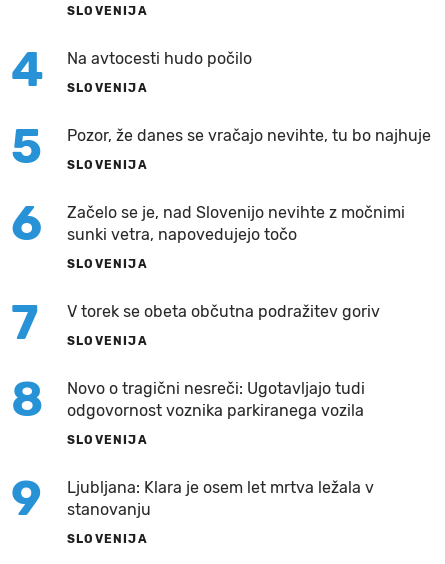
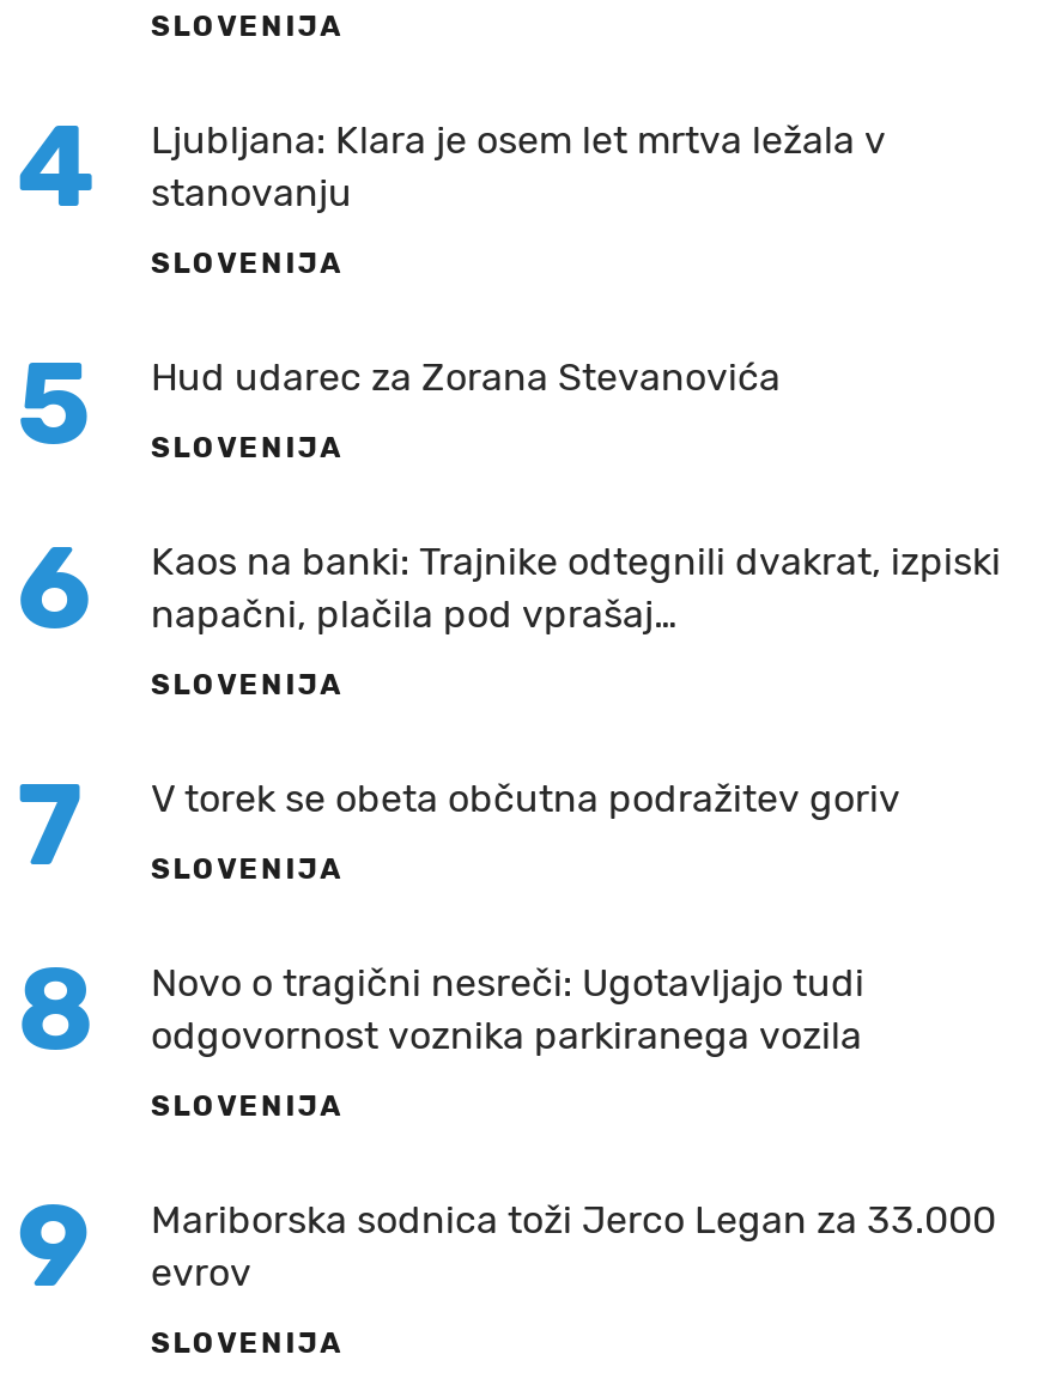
[67,49,252,68] Na avtocesti hudo počilo -> none
[67,126,431,145] Pozor, že danes se vračajo nevihte, tu bo najhuje -> [151,355,781,400] Hud udarec za Zorana Stevanovića
[67,203,405,244] Začelo se je, nad Slovenijo nevihte z močnimi | sunki vetra, napovedujejo točo -> [151,539,1001,637] Kaos na banki: Trajnike odtegnili dvakrat, izpiski | napačni, plačila pod vprašaj…
moved [67,478,374,519] -> [151,118,886,216]: Ljubljana: Klara je osem let mrtva ležala v | stanovanju
none -> [151,1197,996,1295] Mariborska sodnica toži Jerco Legan za 33.000 | evrov

